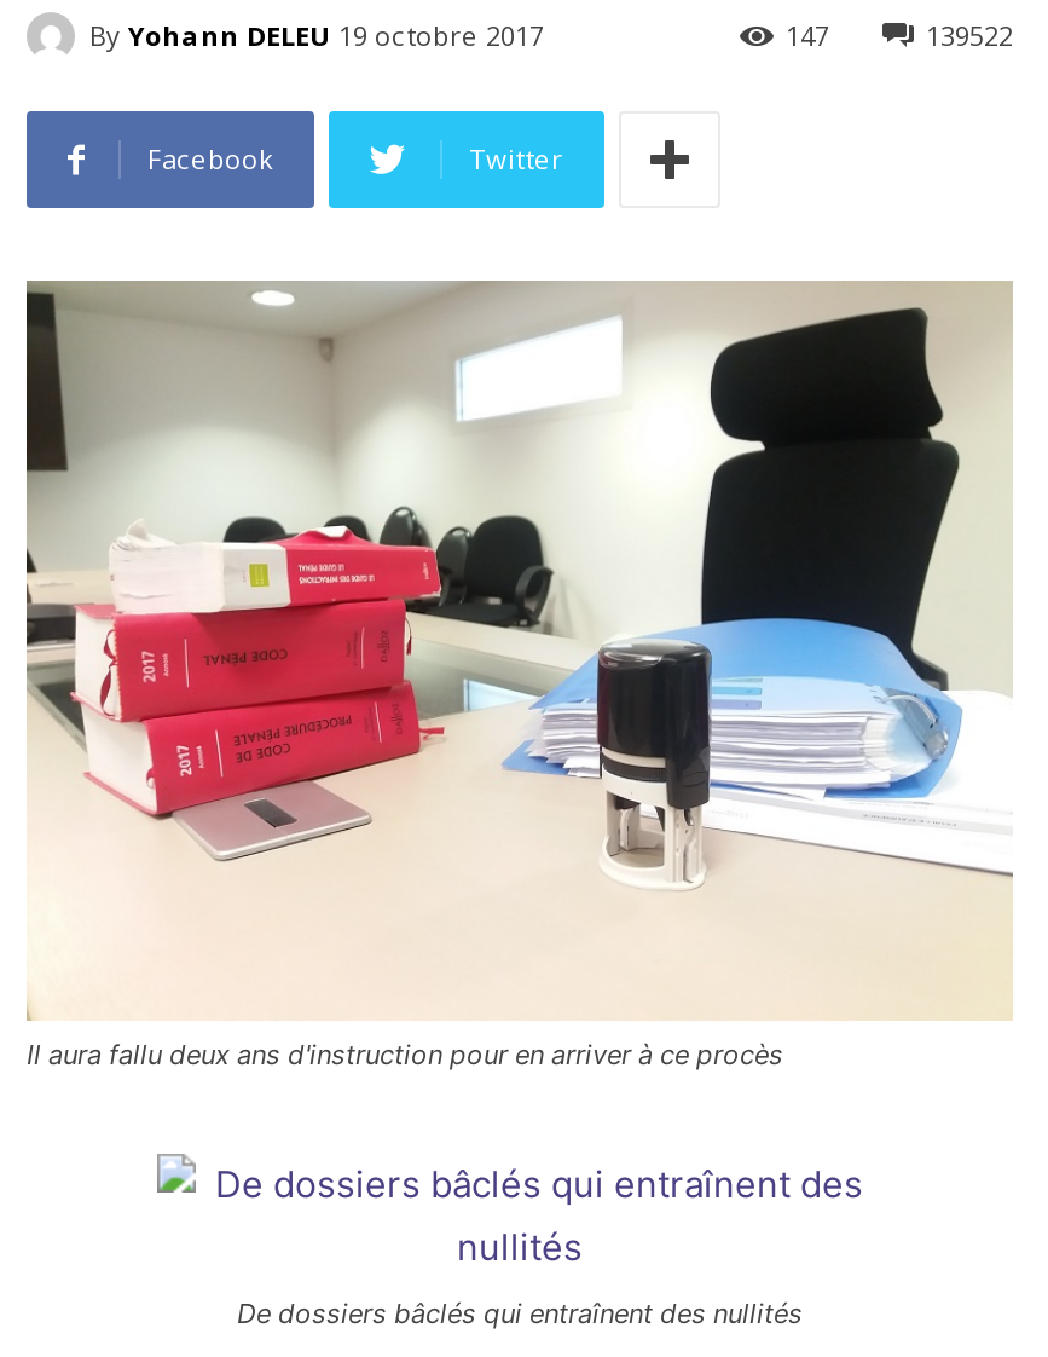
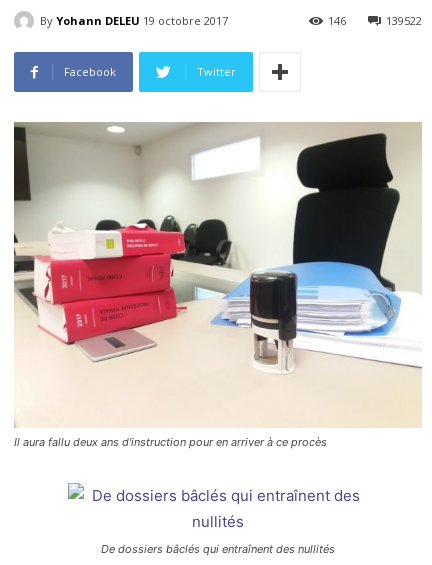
[786,17,829,53] 147 -> [328,13,346,28] 146

